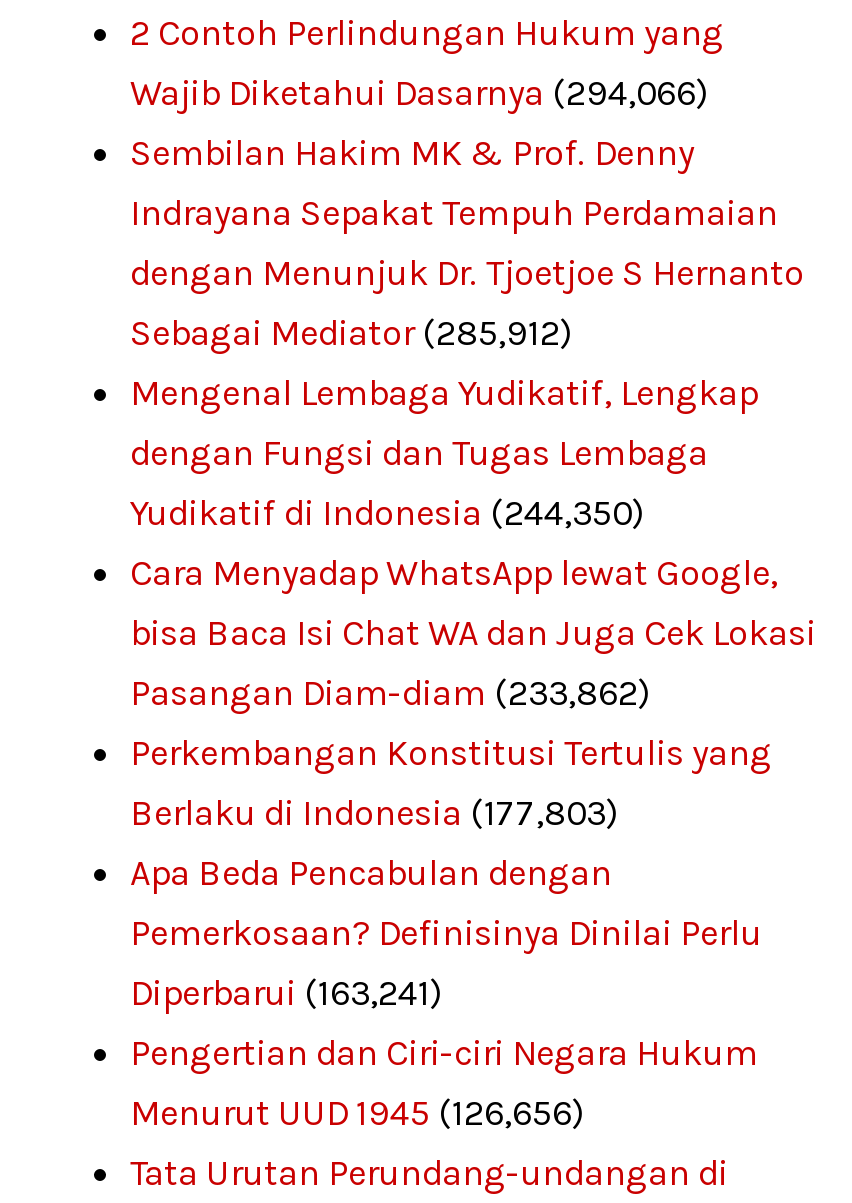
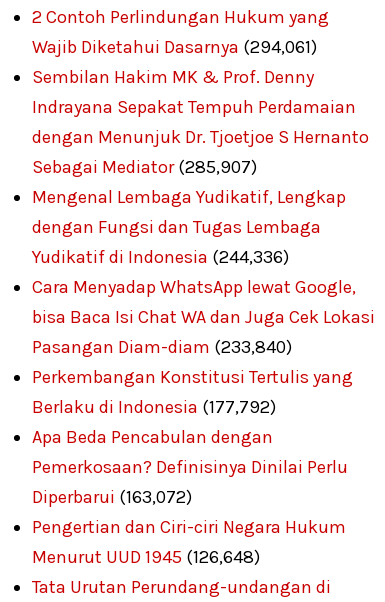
[130,71,708,115] Wajib Diketahui Dasarnya (294,066) -> [32,36,317,58] Wajib Diketahui Dasarnya (294,061)
[130,311,572,355] Sebagai Mediator (285,912) -> [32,156,257,178] Sebagai Mediator (285,907)
[130,491,644,535] Yudikatif di Indonesia (244,350) -> [32,246,289,268] Yudikatif di Indonesia (244,336)
[130,671,650,715] Pasangan Diam-diam (233,862) -> [32,336,292,358] Pasangan Diam-diam (233,840)
[130,791,618,835] Berlaku di Indonesia (177,803) -> [32,396,276,418] Berlaku di Indonesia (177,792)
[130,971,442,1015] Diperbarui (163,241) -> [32,486,192,508] Diperbarui (163,072)
[130,1091,584,1135] Menurut UUD 1945 (126,656) -> [32,546,260,568] Menurut UUD 1945 (126,648)

